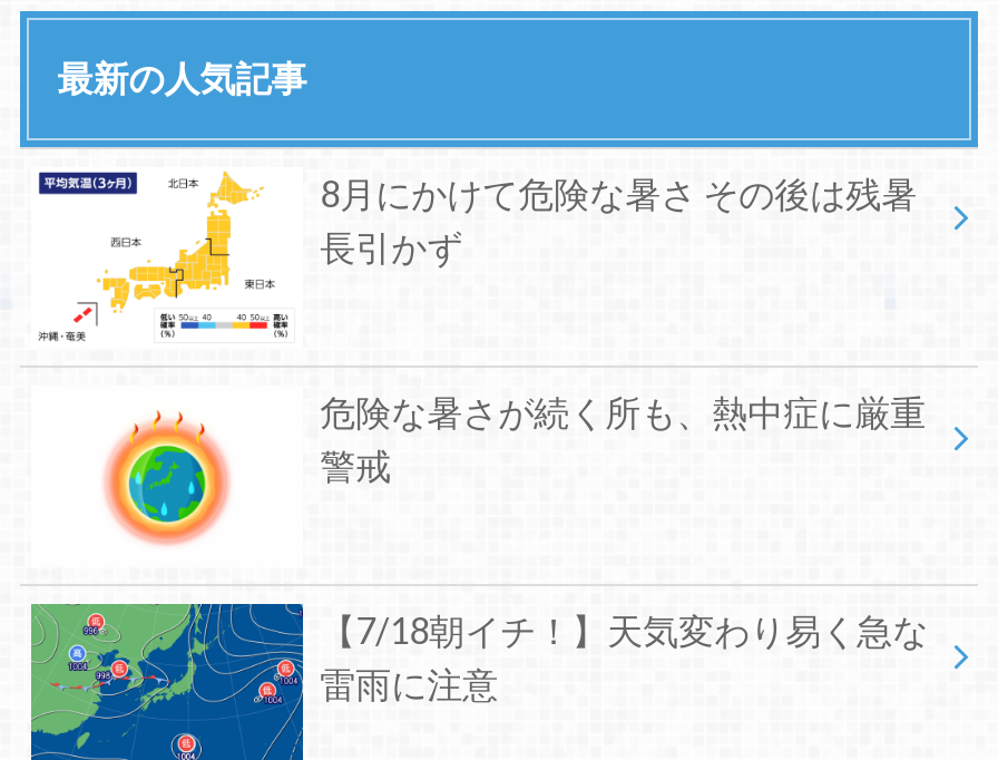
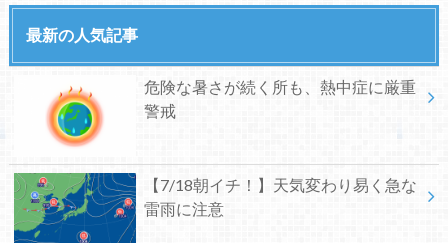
[36,169,917,343] [image] | 8月にかけて危険な暑さ その後は残暑 | 長引かず -> none

